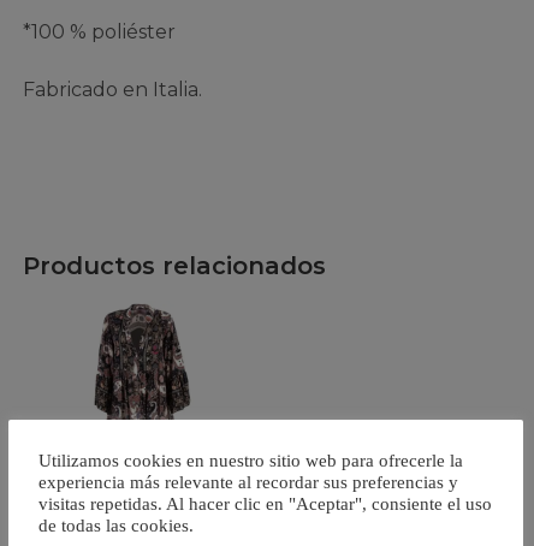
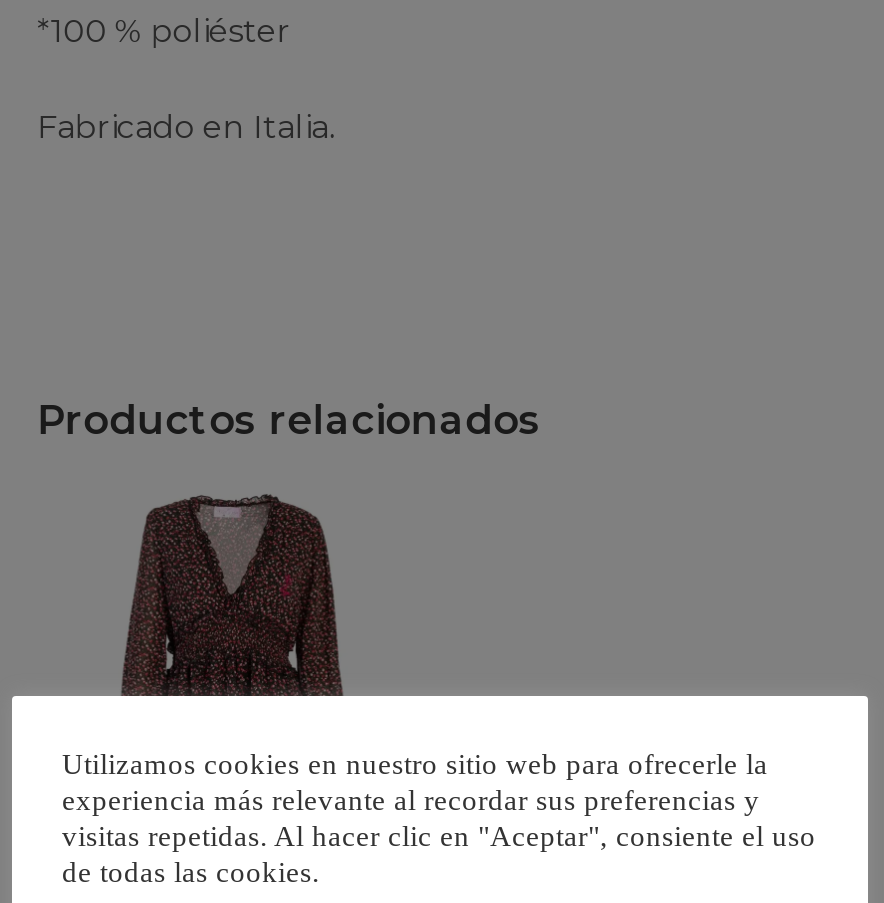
[76,304,206,420] [image] -> [120,495,344,697] [image]

